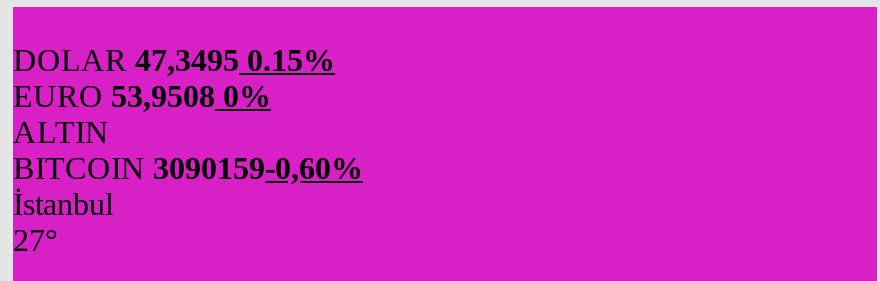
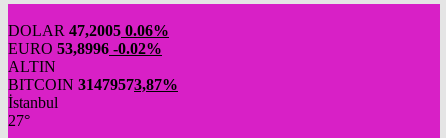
[13,43,335,77] DOLAR 47,3495 0.15% -> [8,22,169,39] DOLAR 47,2005 0.06%
[13,79,271,113] EURO 53,9508 0% -> [8,40,162,57] EURO 53,8996 -0.02%
[13,151,363,185] BITCOIN 3090159-0,60% -> [8,76,178,93] BITCOIN 31479573,87%

